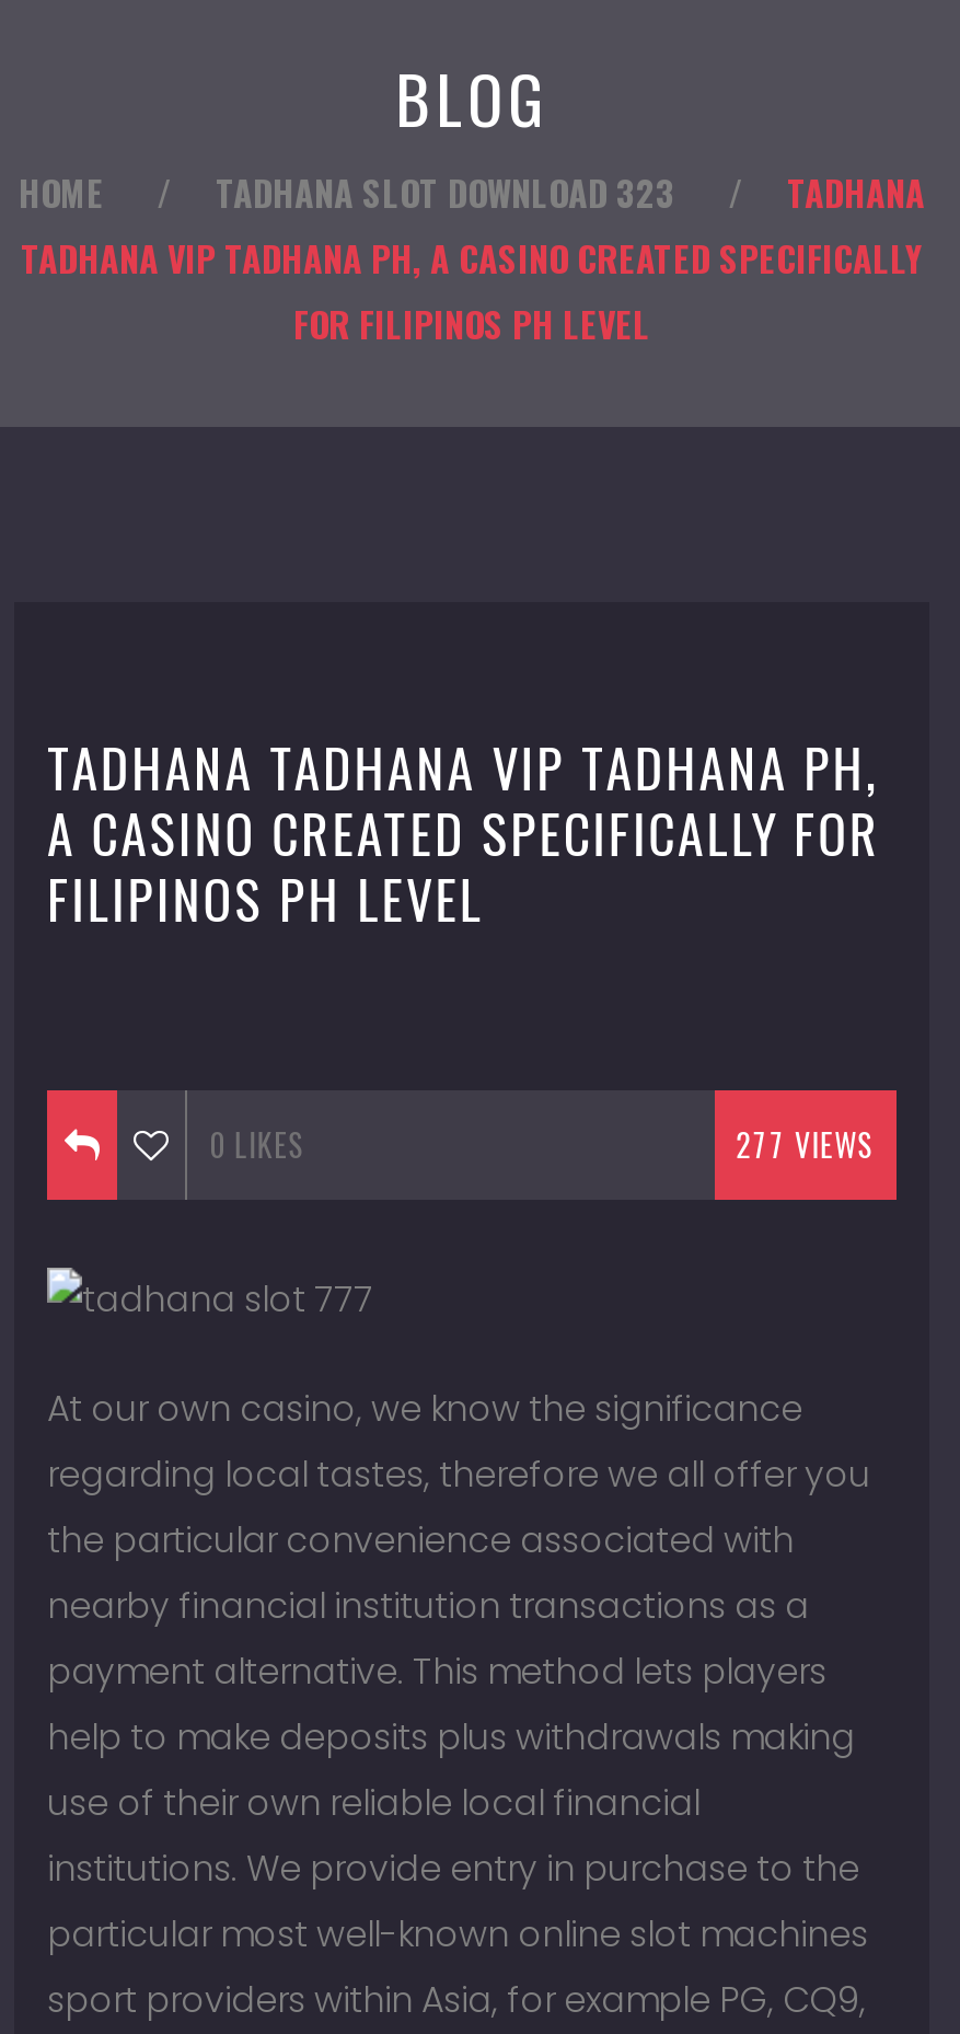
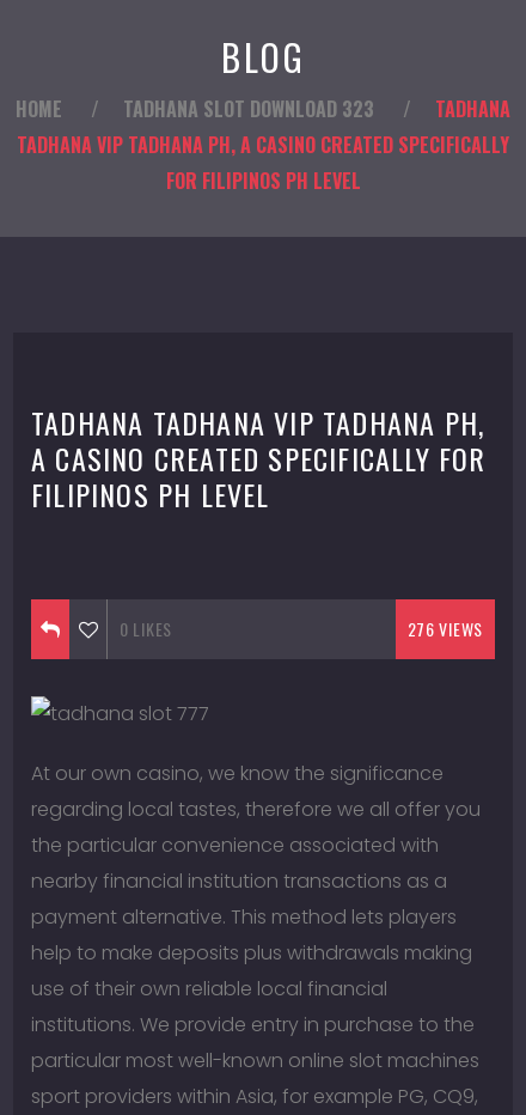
[736,1121,875,1167] 277 VIEWS -> [407,616,483,641] 276 VIEWS

